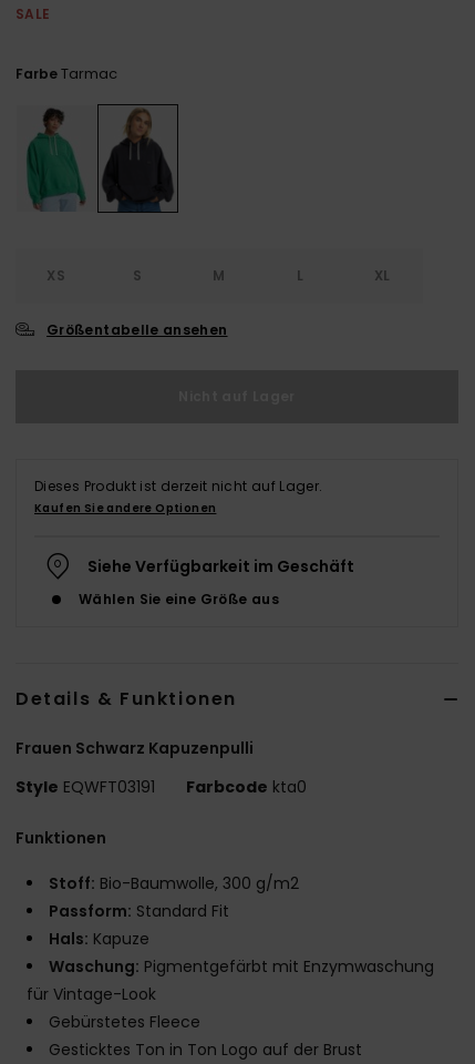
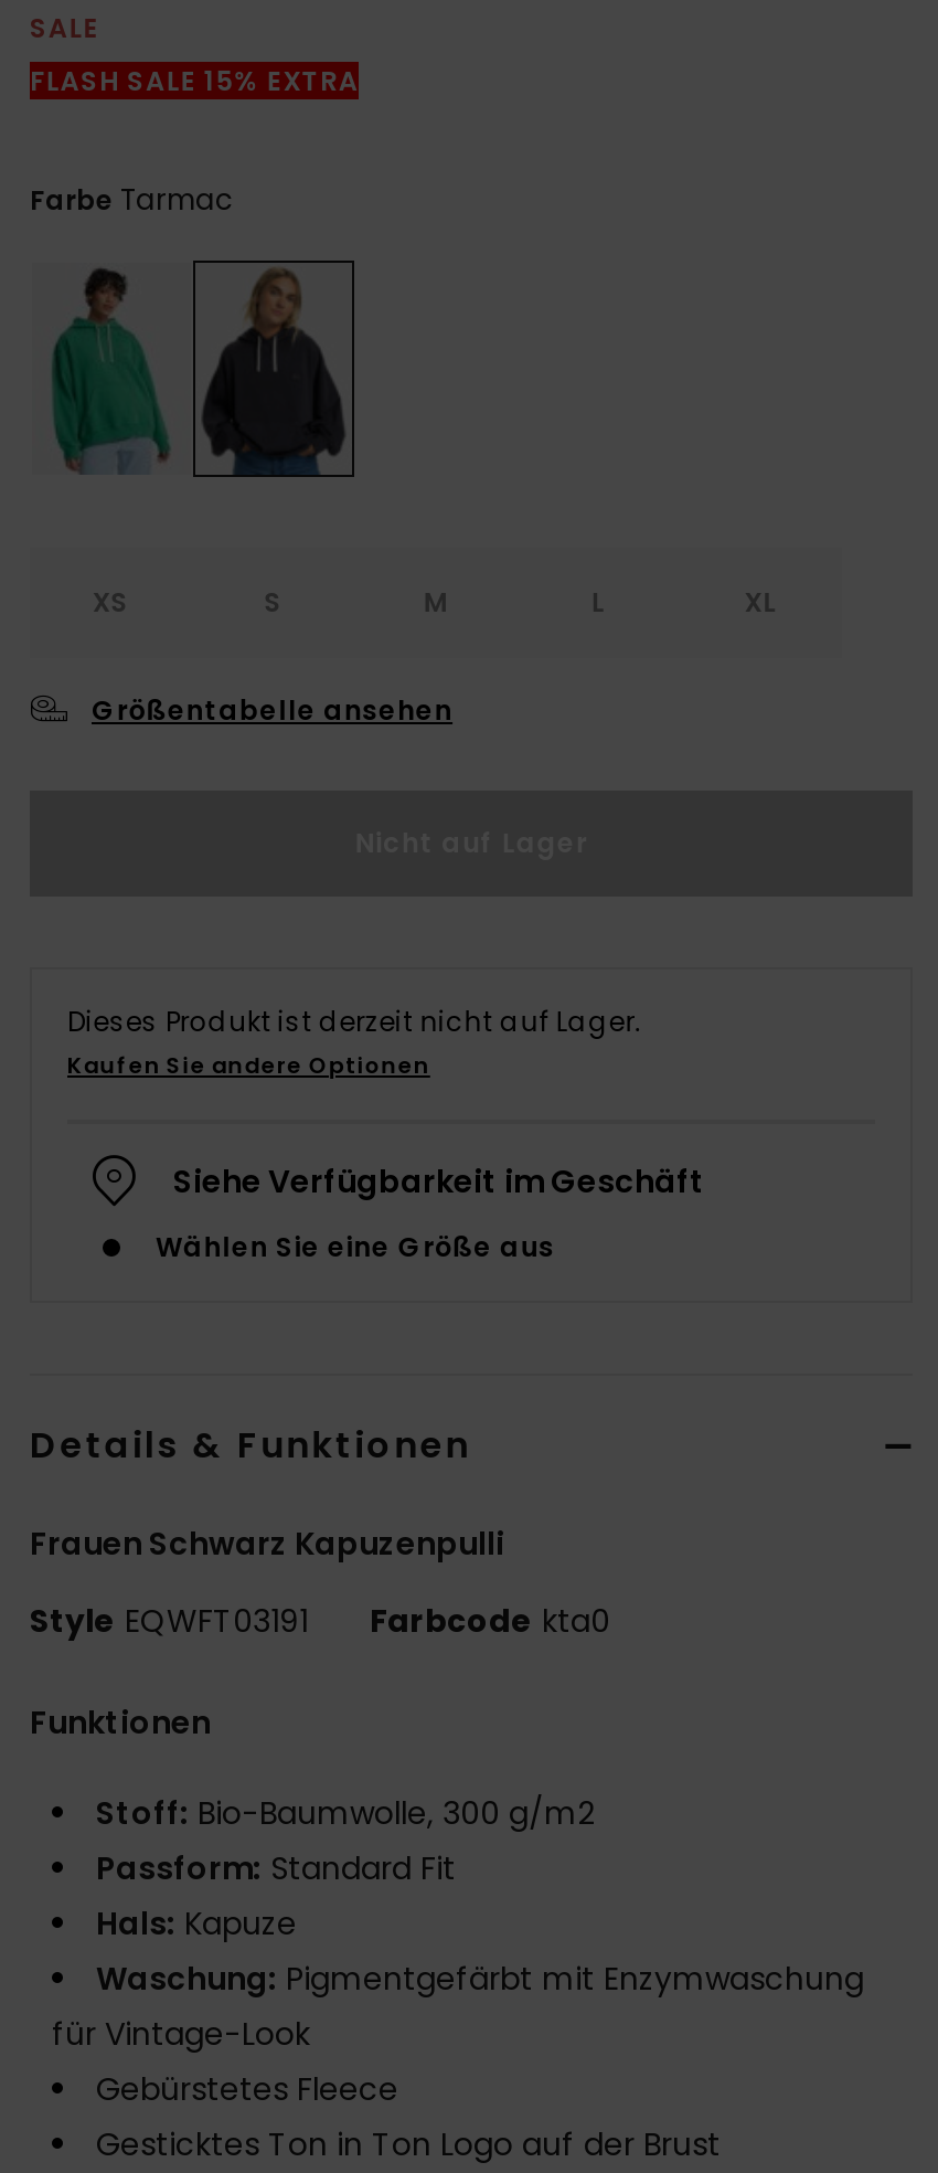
none -> [30,62,359,100] FLASH SALE 15% EXTRA

